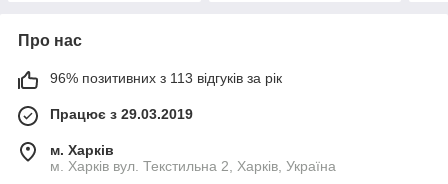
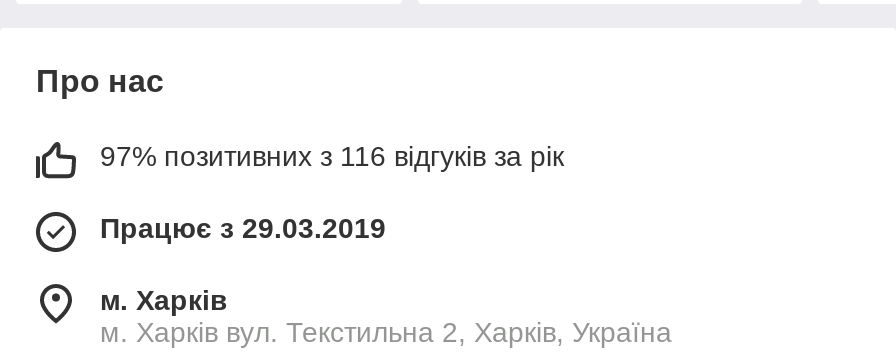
[50,70,282,86] 96% позитивних з 113 відгуків за рік -> [100,140,564,172] 97% позитивних з 116 відгуків за рік

